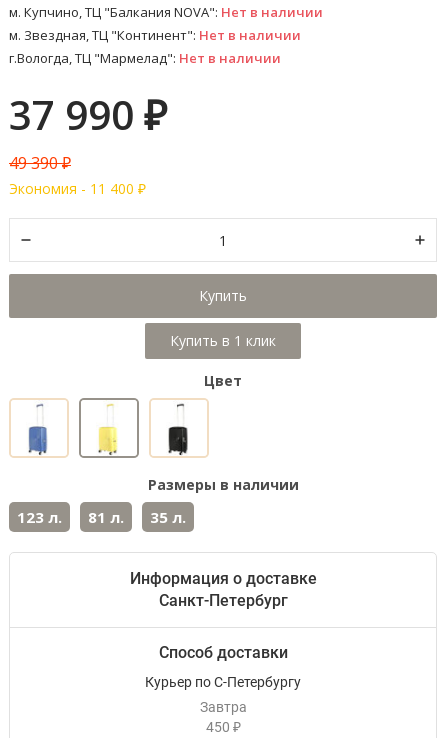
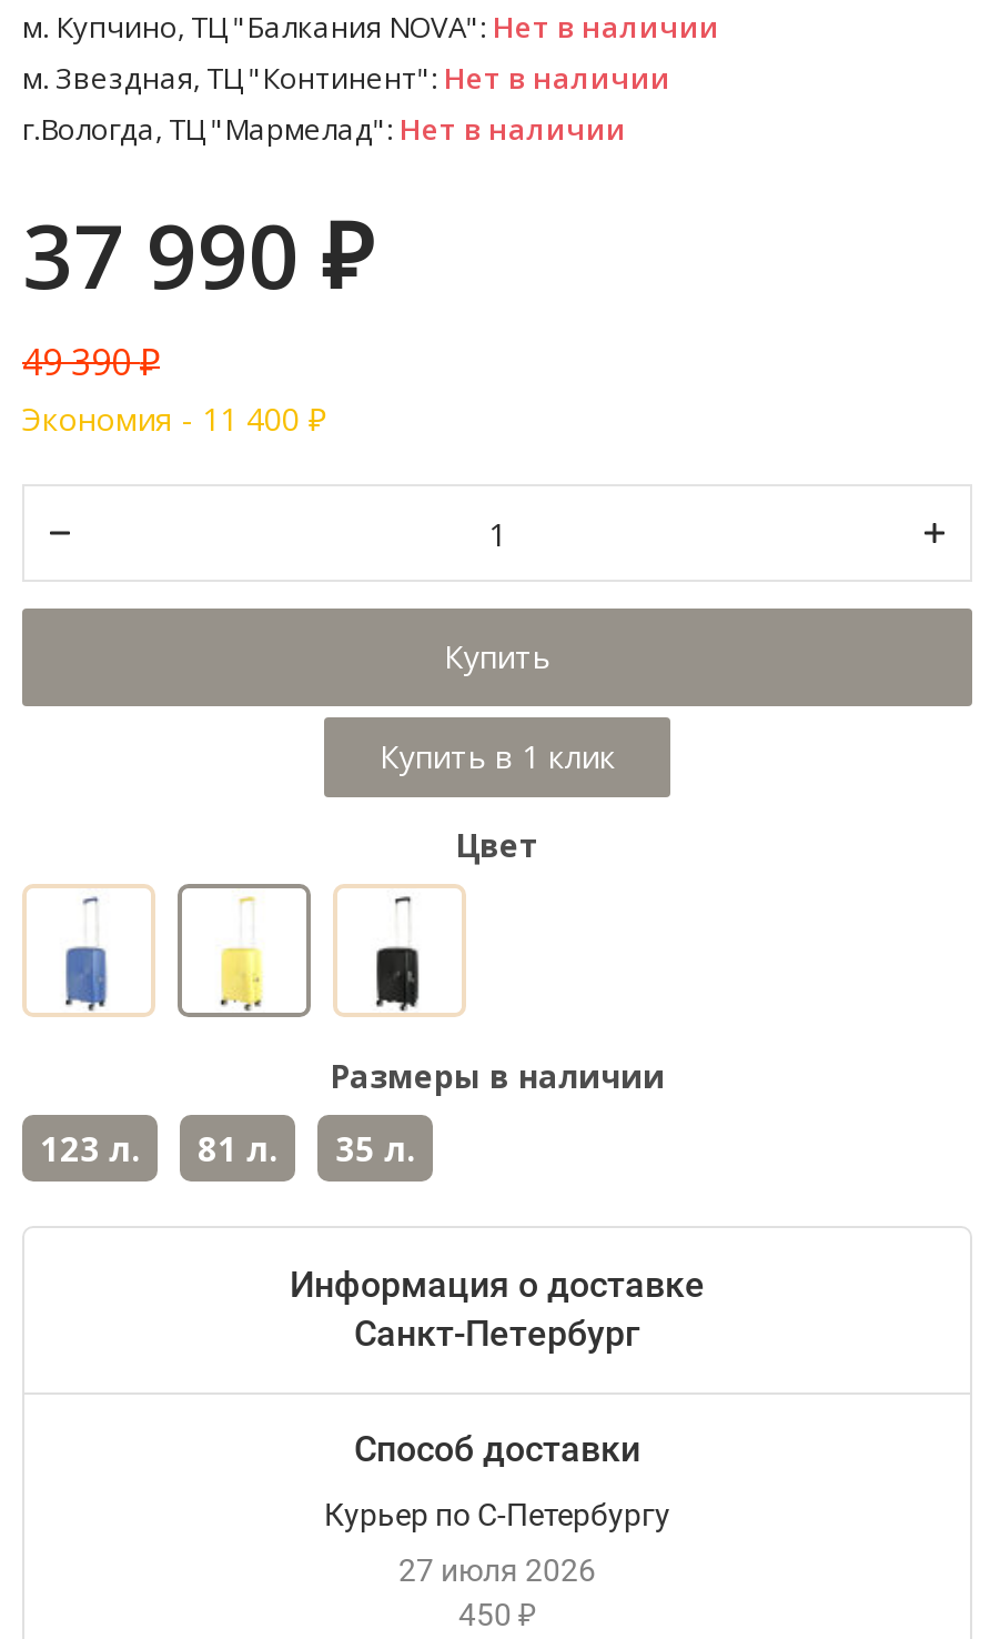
[199,699,246,715] Завтра -> [398,1552,596,1588] 27 июля 2026

